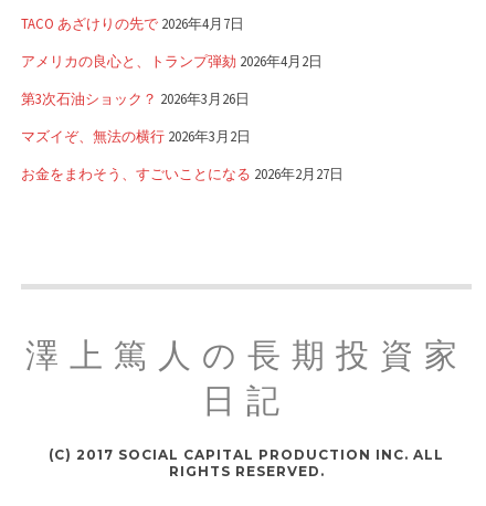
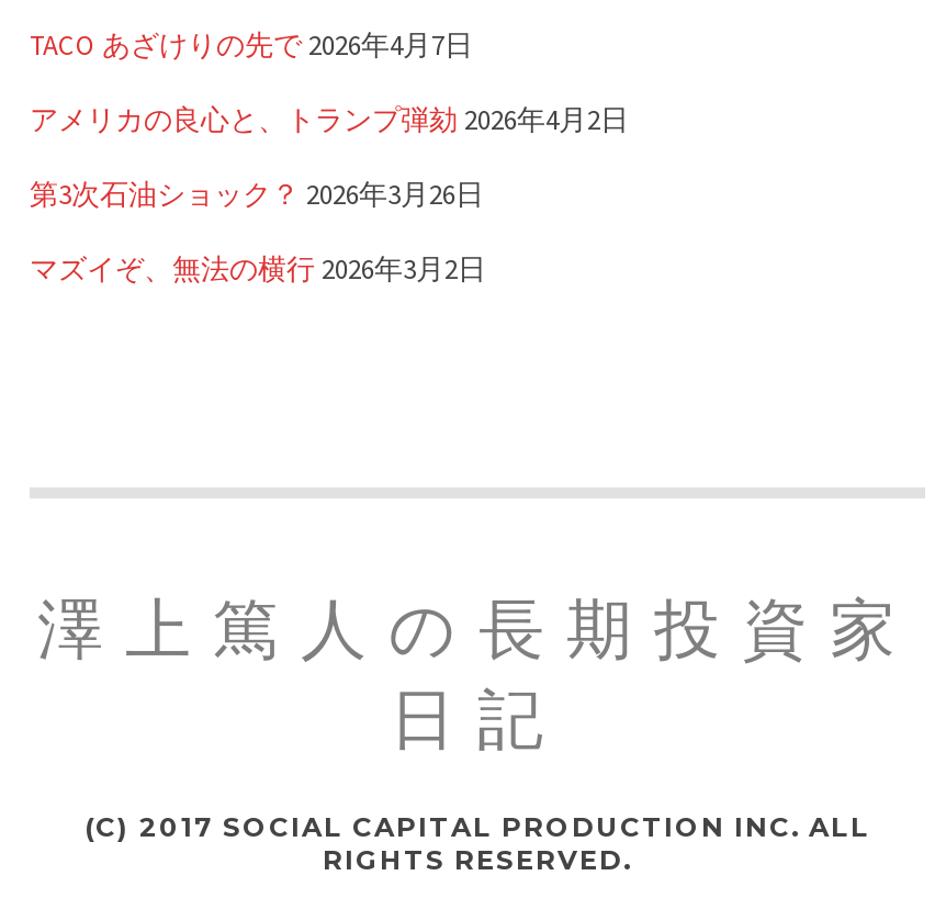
[21,165,344,182] お金をまわそう、すごいことになる2026年2月27日 -> none

